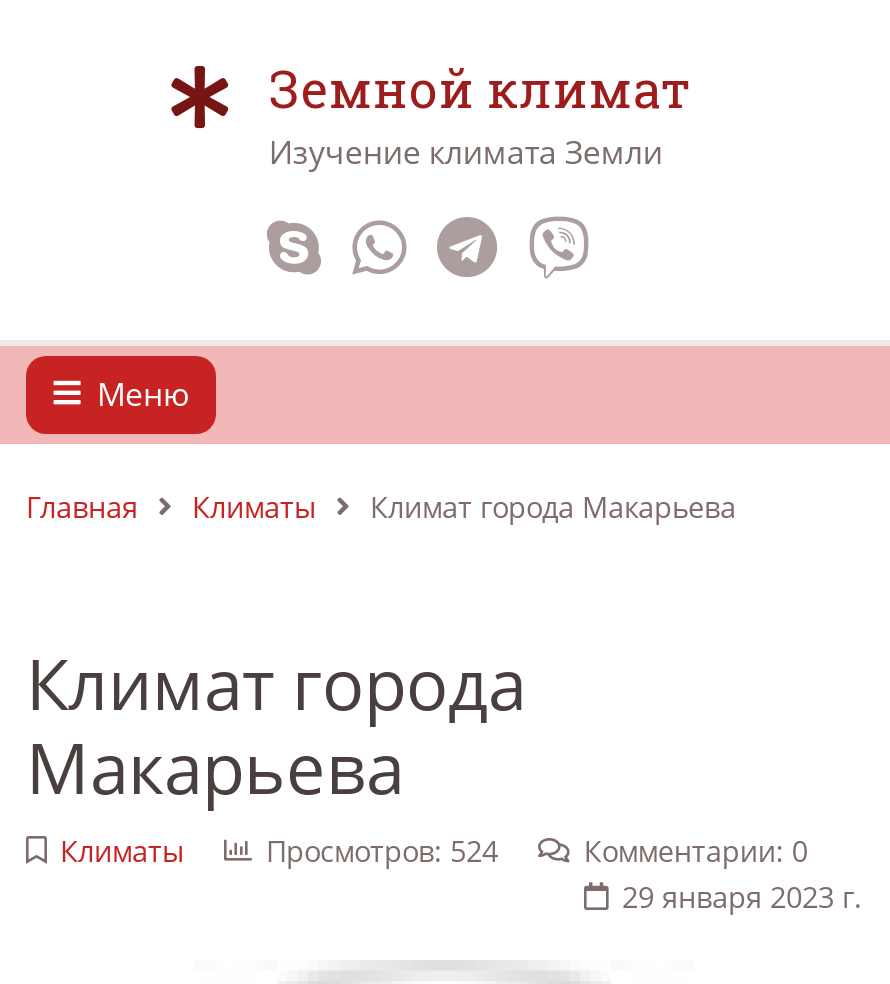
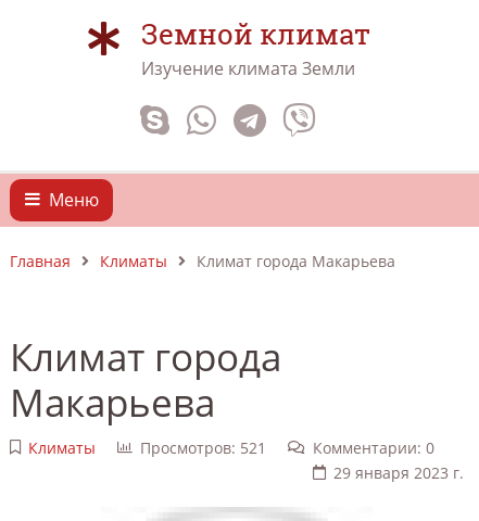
[266,832,498,870] Просмотров: 524 -> [140,437,266,458] Просмотров: 521

